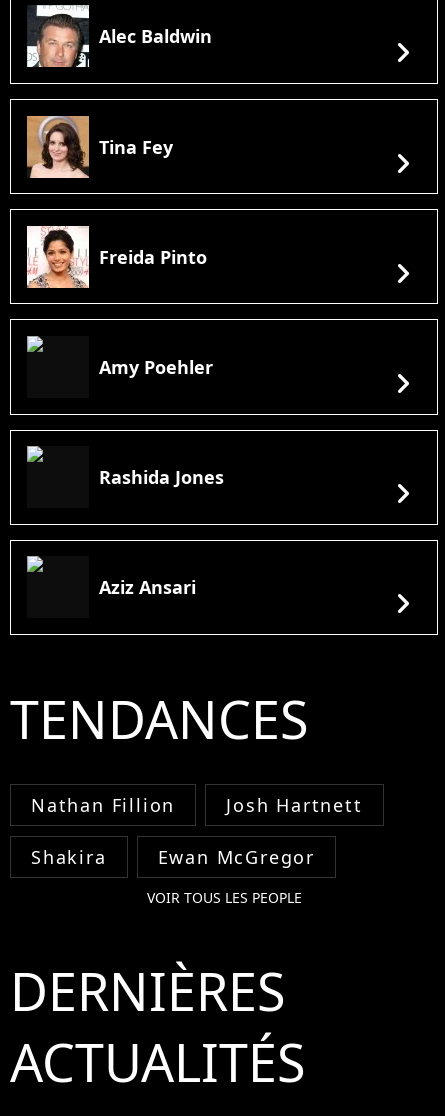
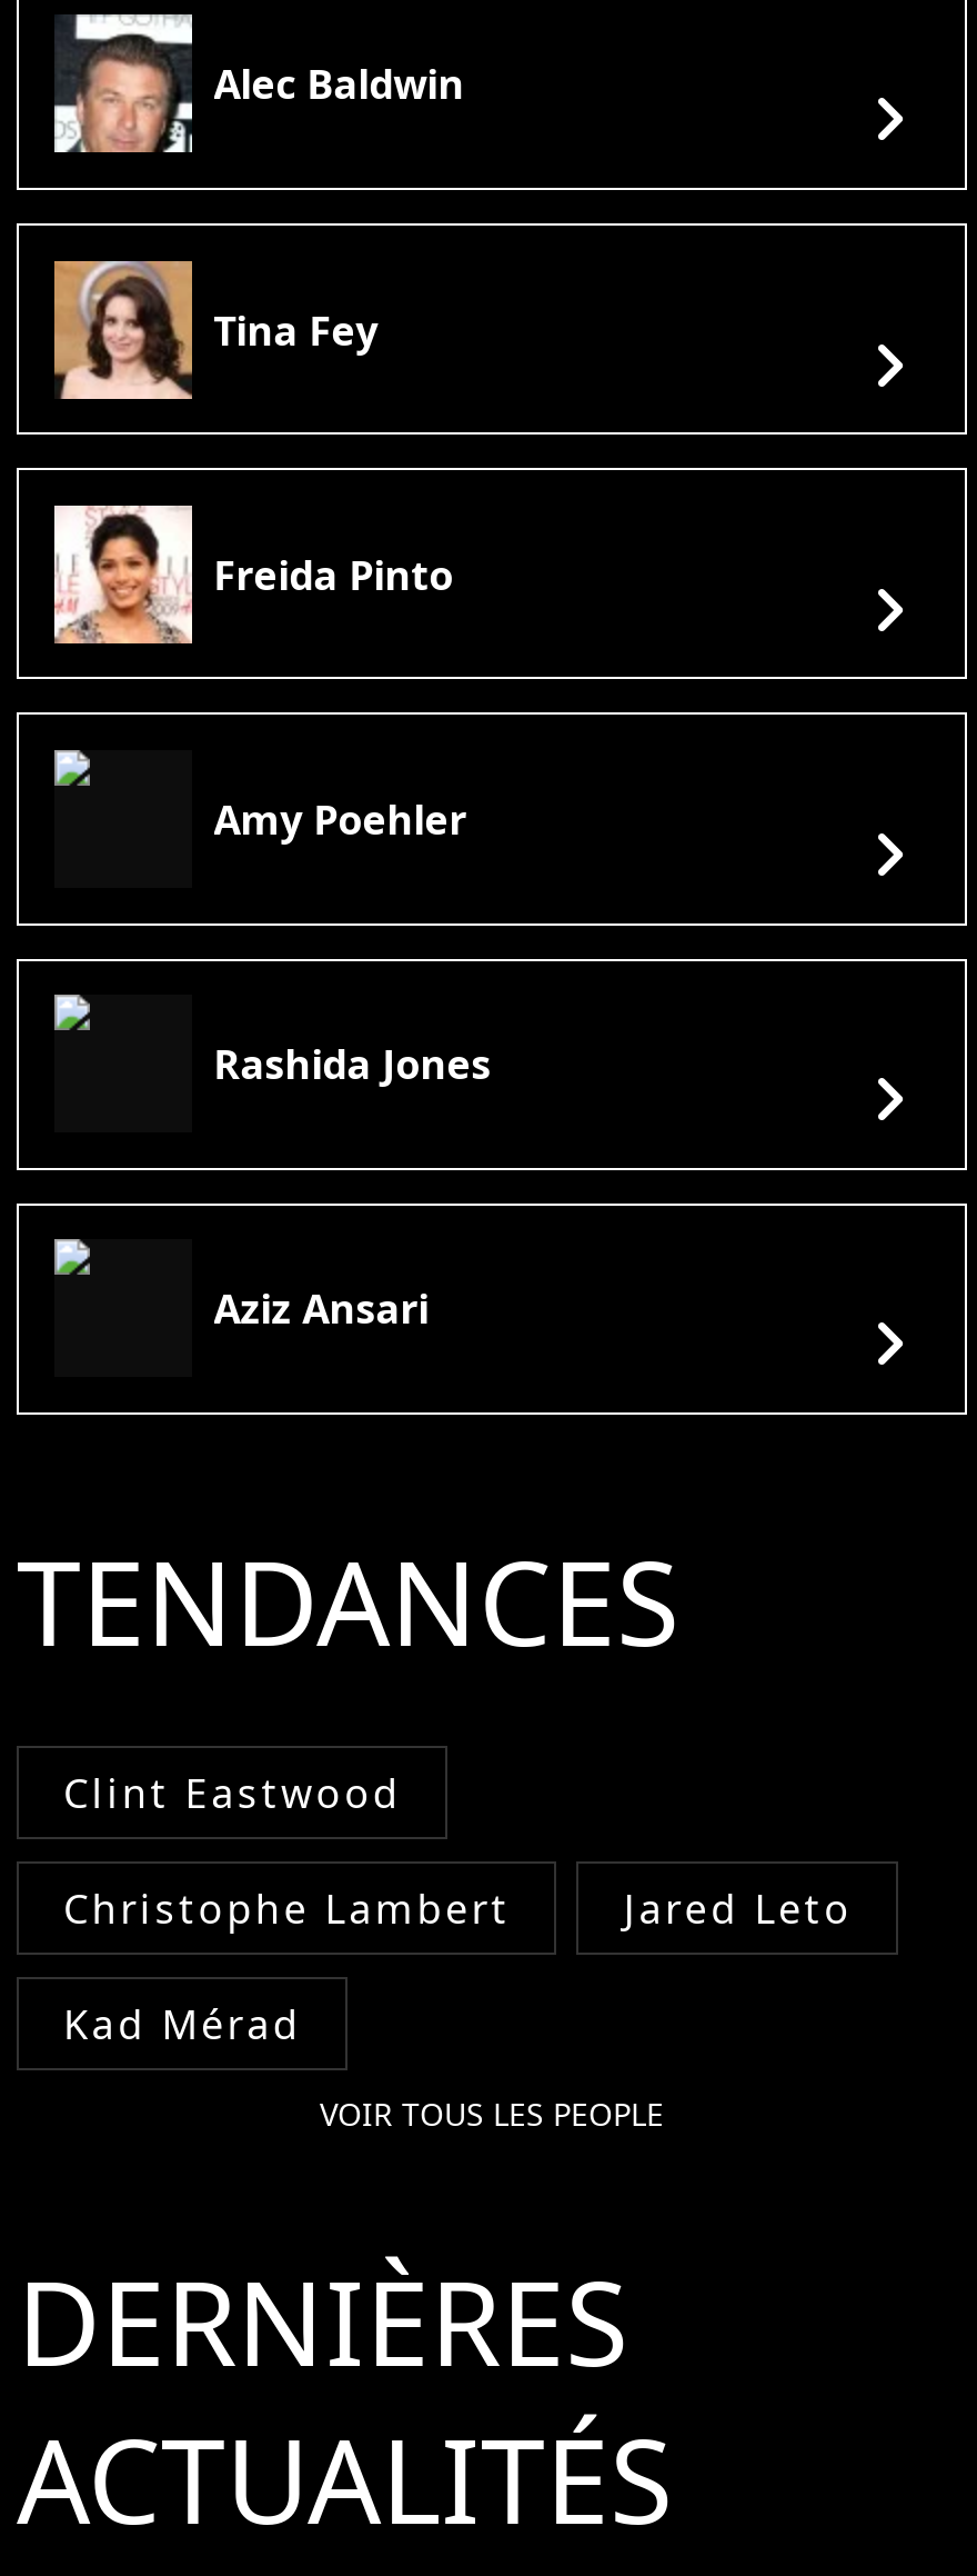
[31,793,363,869] Nathan Fillion | Josh Hartnett | Shakira | Ewan McGregor -> [63,1766,852,2050] Clint Eastwood | Christophe Lambert | Jared Leto | Kad Mérad

